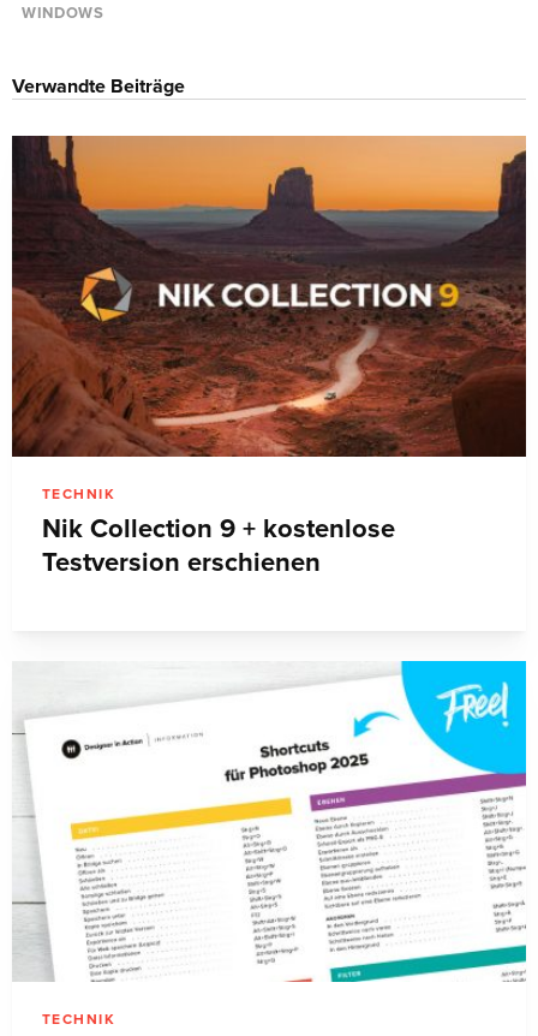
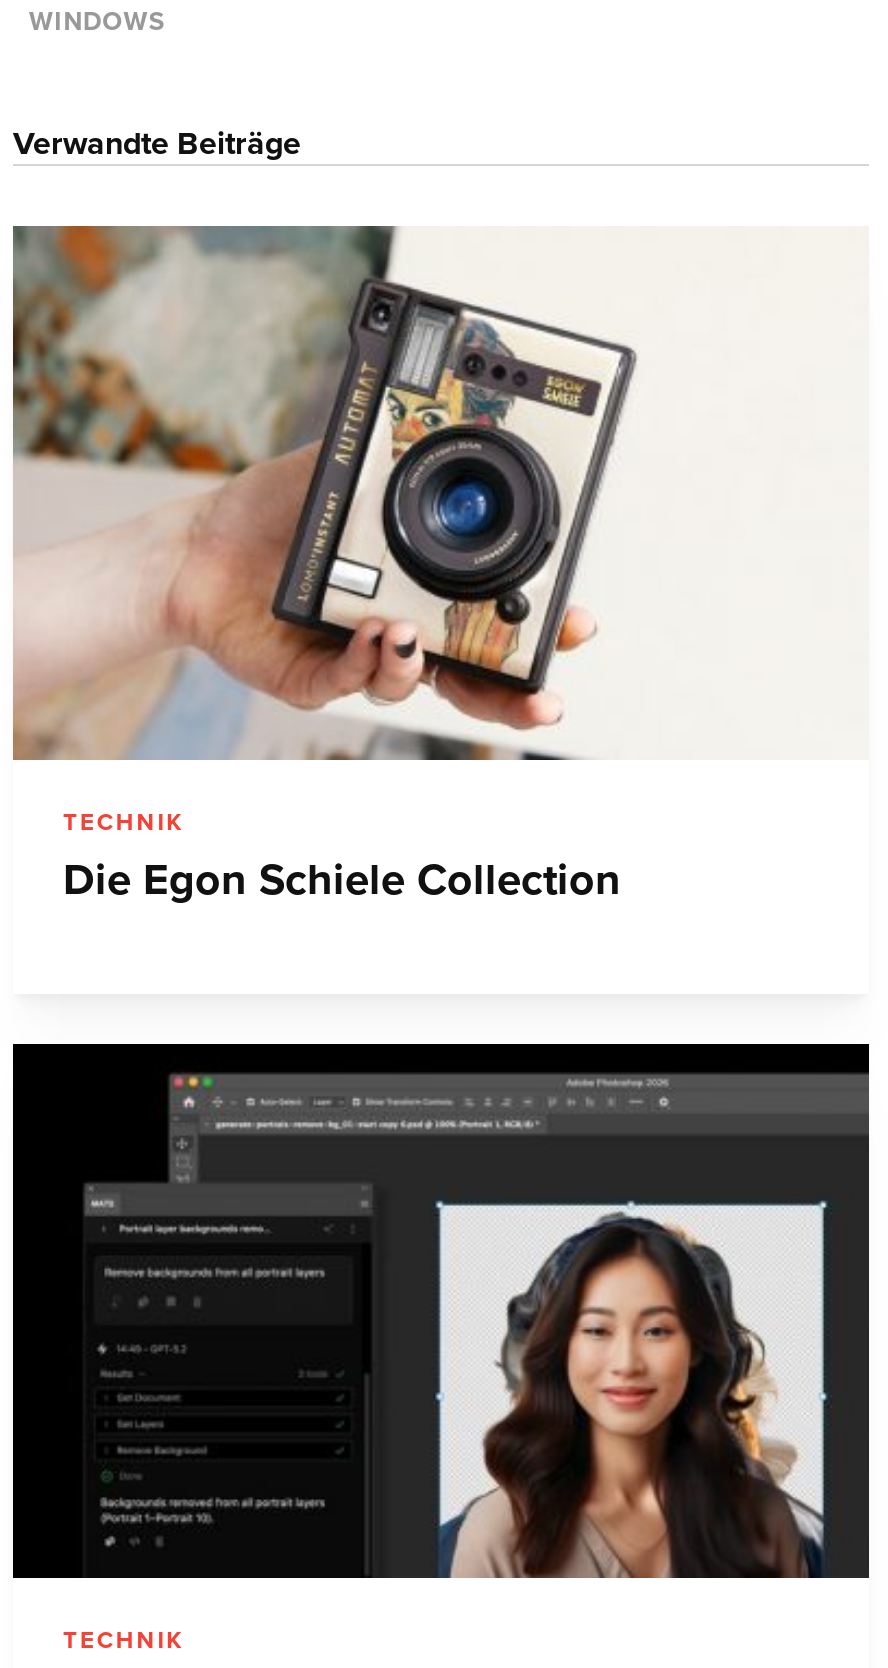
[11,135,527,458] [image] -> [11,224,869,762] [image]
[42,513,395,578] Nik Collection 9 + kostenlose | Testversion erschienen -> [63,854,621,906] Die Egon Schiele Collection
[12,660,527,983] [image] -> [11,1042,871,1580] [image]

